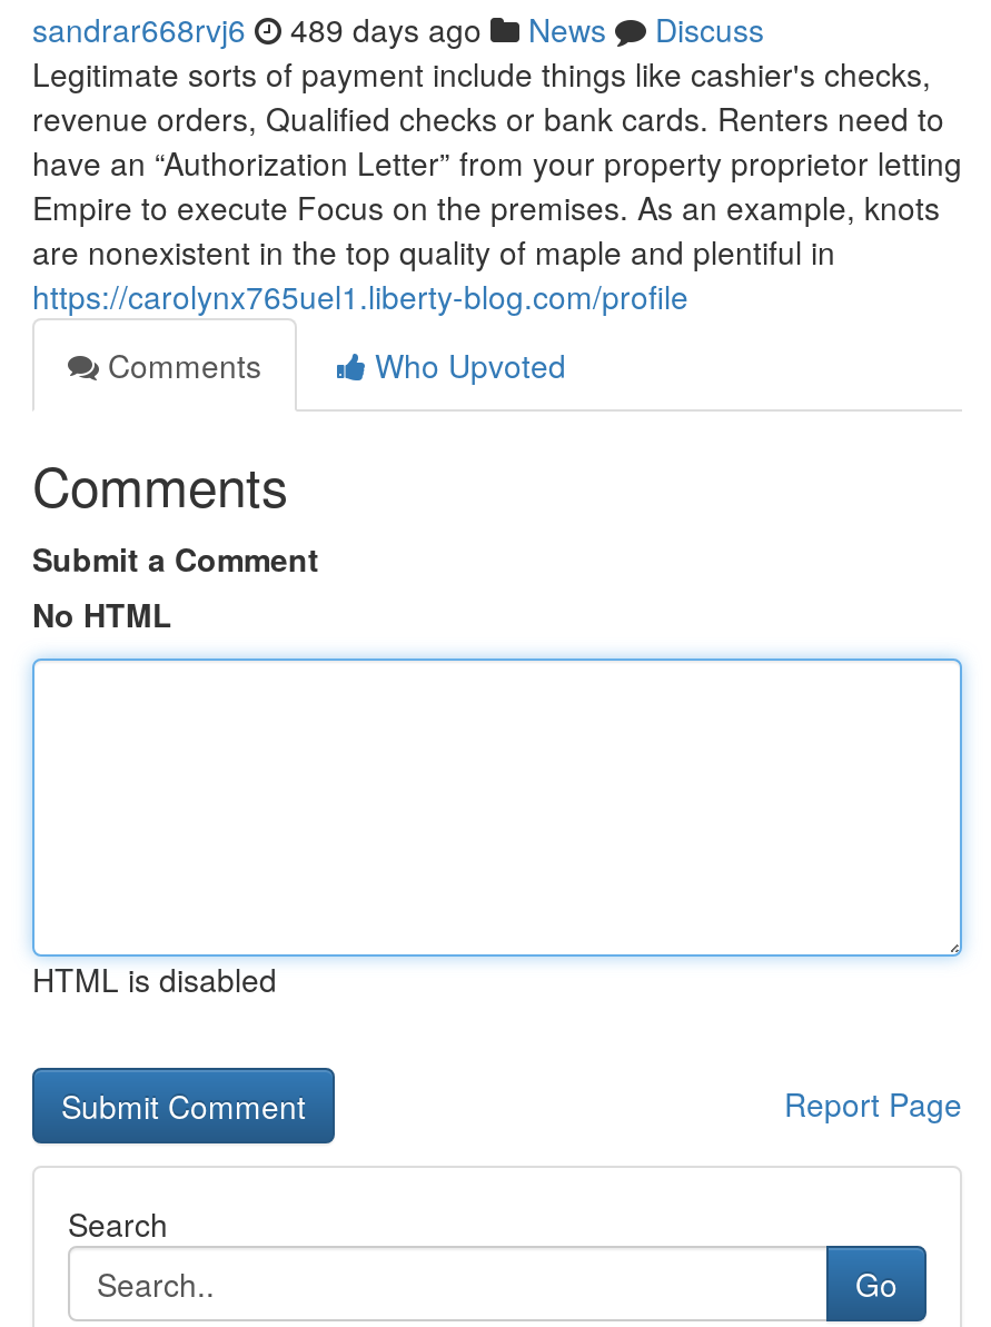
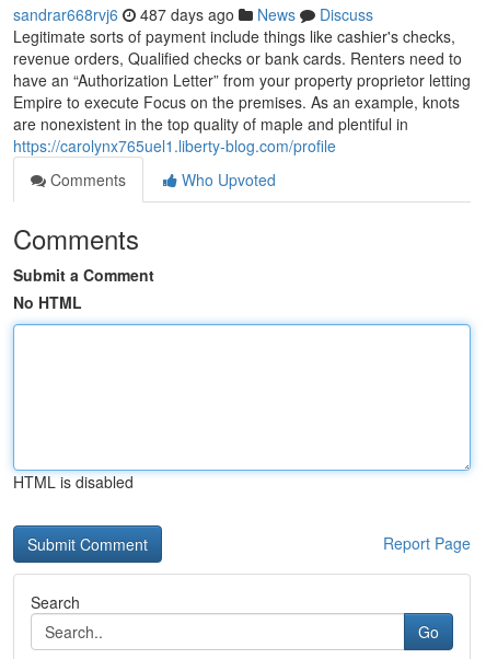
[32,7,764,51] sandrar668rvj6 489 days ago News Discuss -> [13,3,373,25] sandrar668rvj6 487 days ago News Discuss

